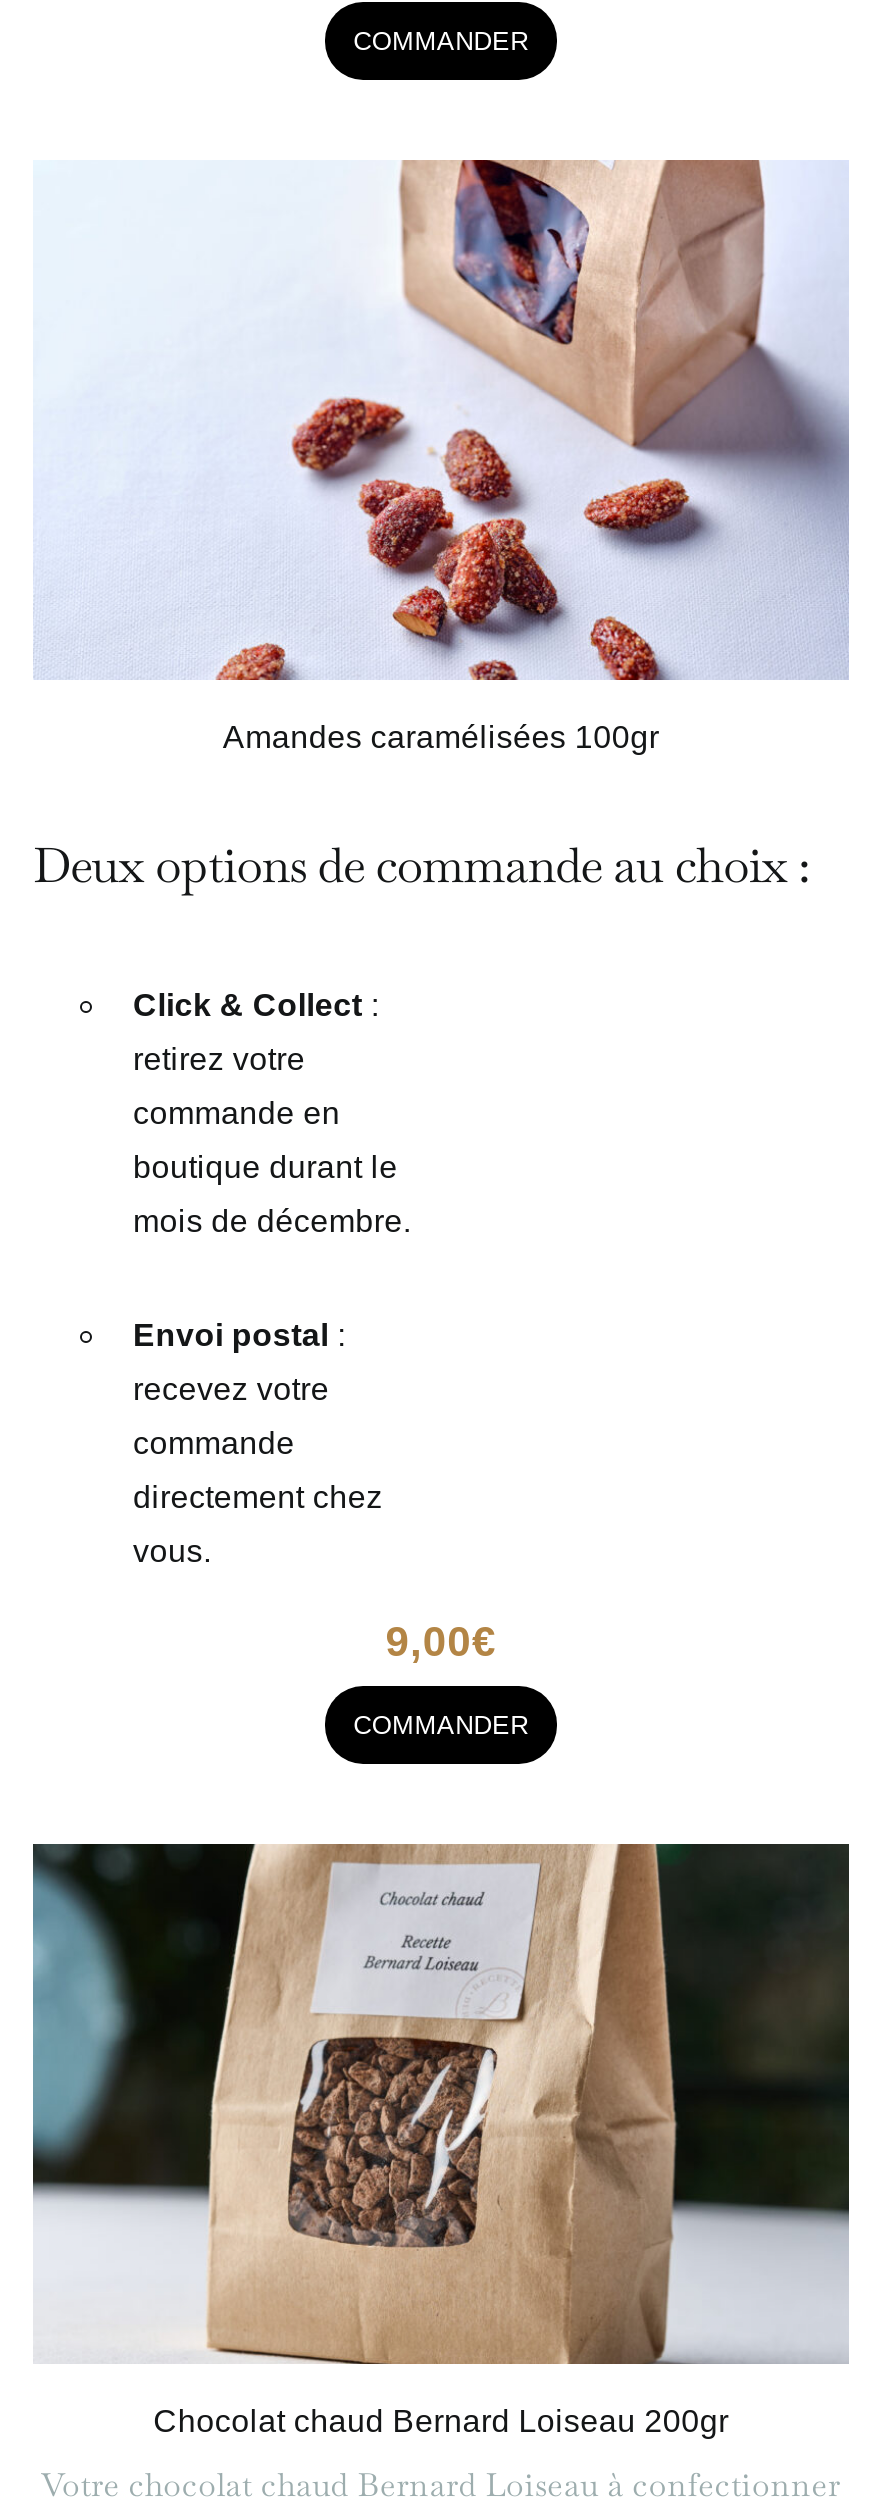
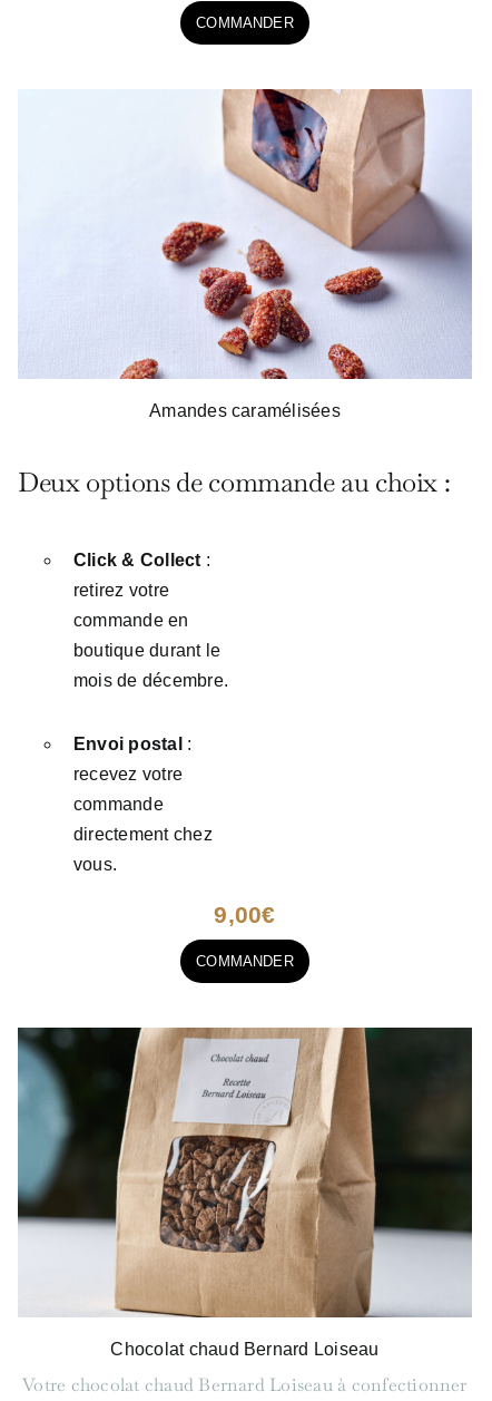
[223,720,659,754] Amandes caramélisées 100gr -> [149,401,341,420] Amandes caramélisées
[153,2404,729,2438] Chocolat chaud Bernard Loiseau 200gr -> [111,1340,379,1359] Chocolat chaud Bernard Loiseau

